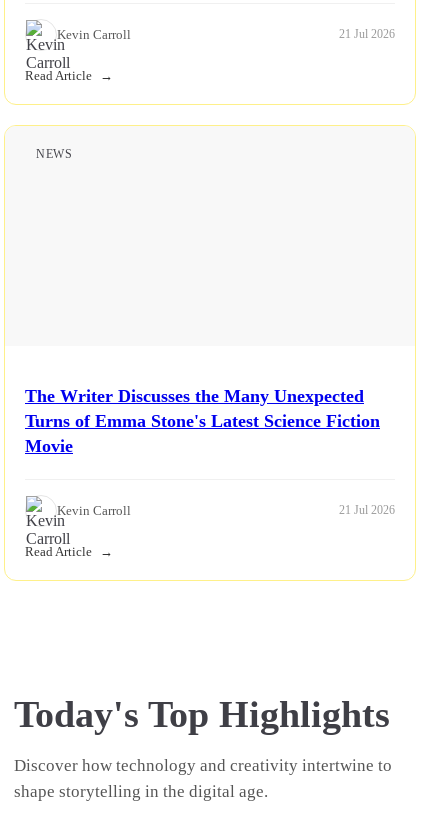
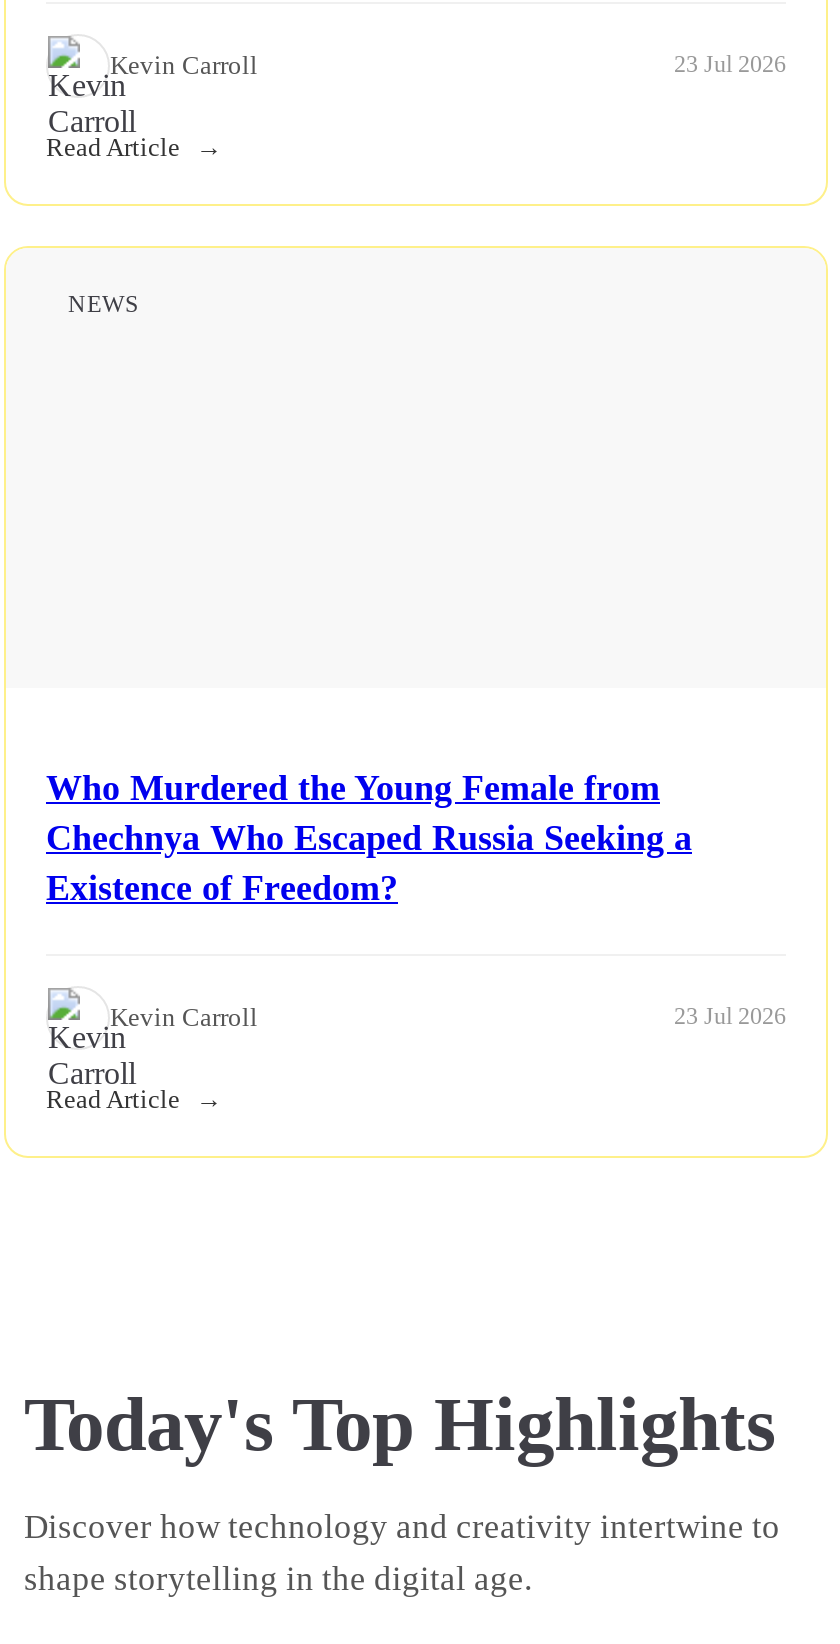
[339,27,395,41] 21 Jul 2026 -> [674,50,786,78] 23 Jul 2026
[25,386,380,456] The Writer Discusses the Many Unexpected | Turns of Emma Stone's Latest Science Fiction | Movie -> [46,767,692,907] Who Murdered the Young Female from | Chechnya Who Escaped Russia Seeking a | Existence of Freedom?
[339,503,395,517] 21 Jul 2026 -> [674,1002,786,1030] 23 Jul 2026

